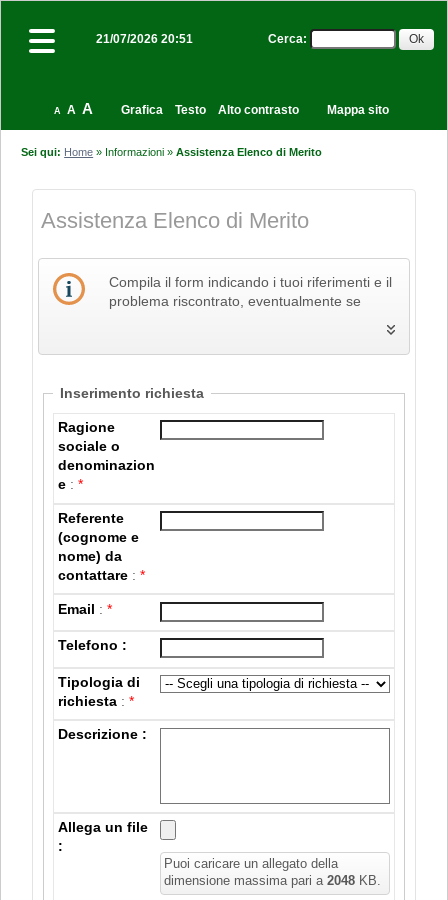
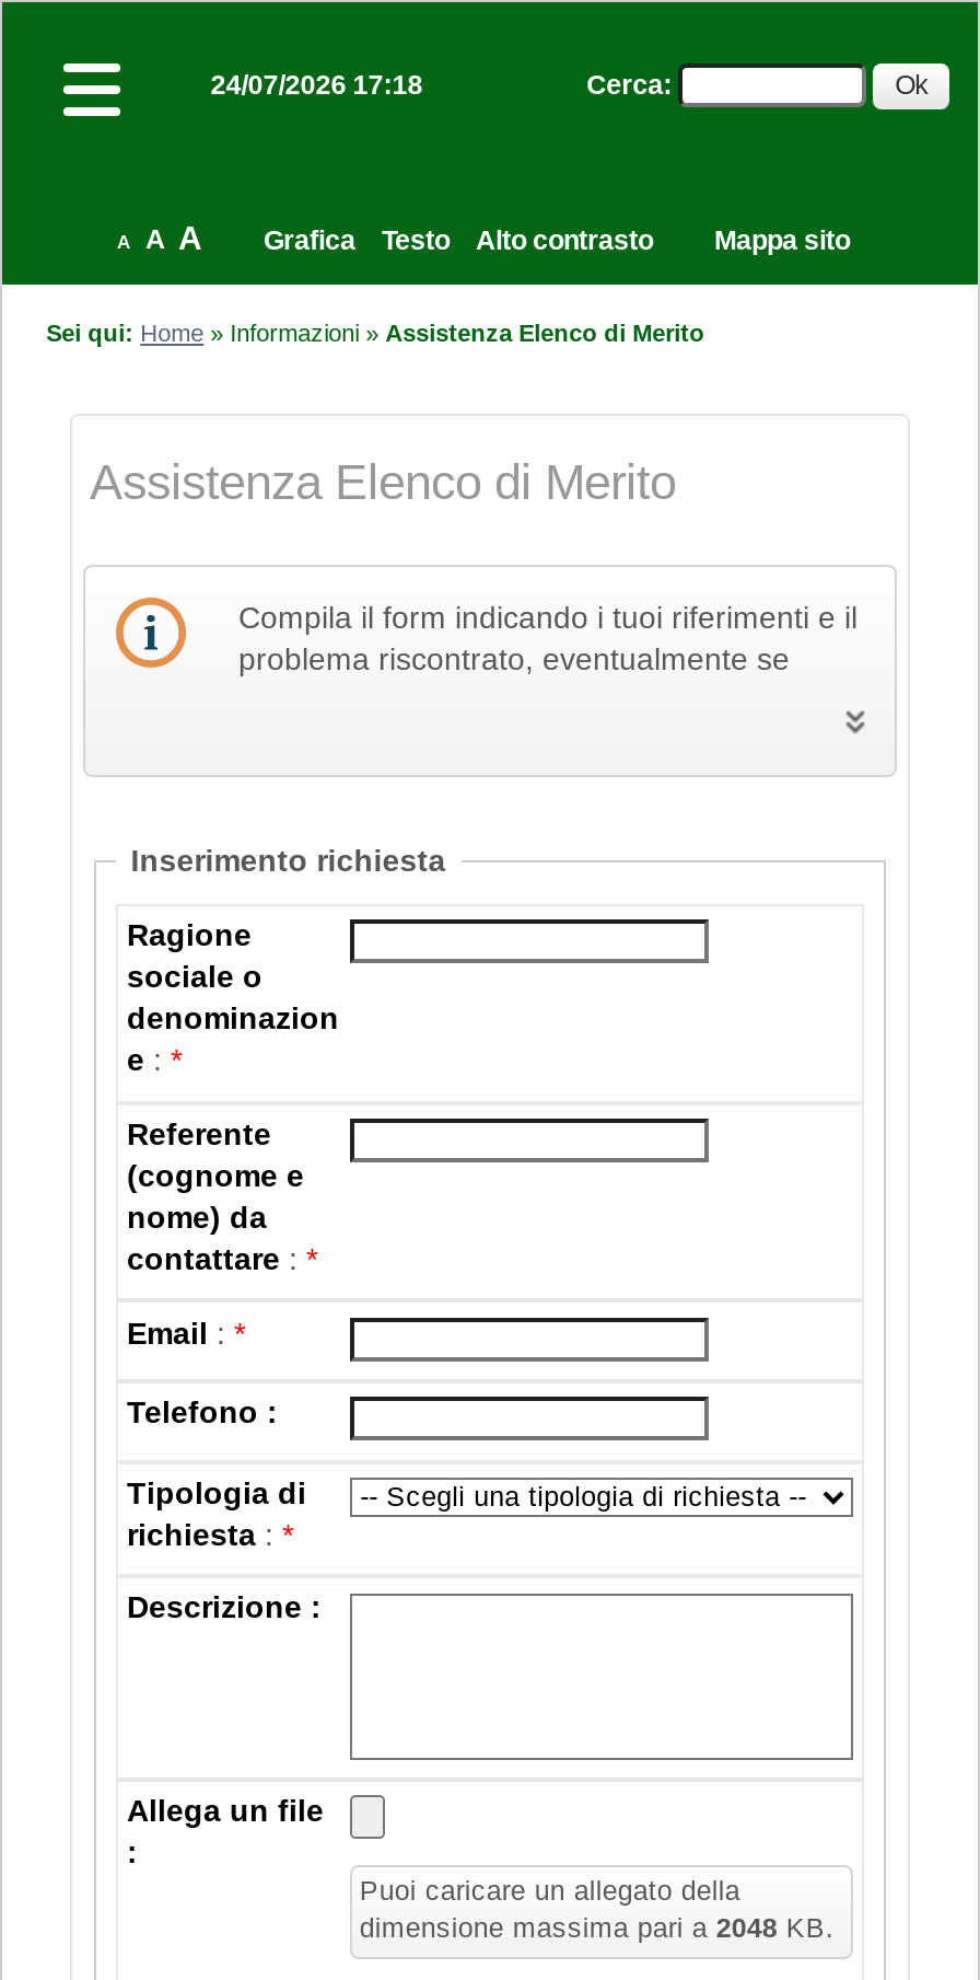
[96,32,193,46] 21/07/2026 20:51 -> [211,70,423,101] 24/07/2026 17:18

